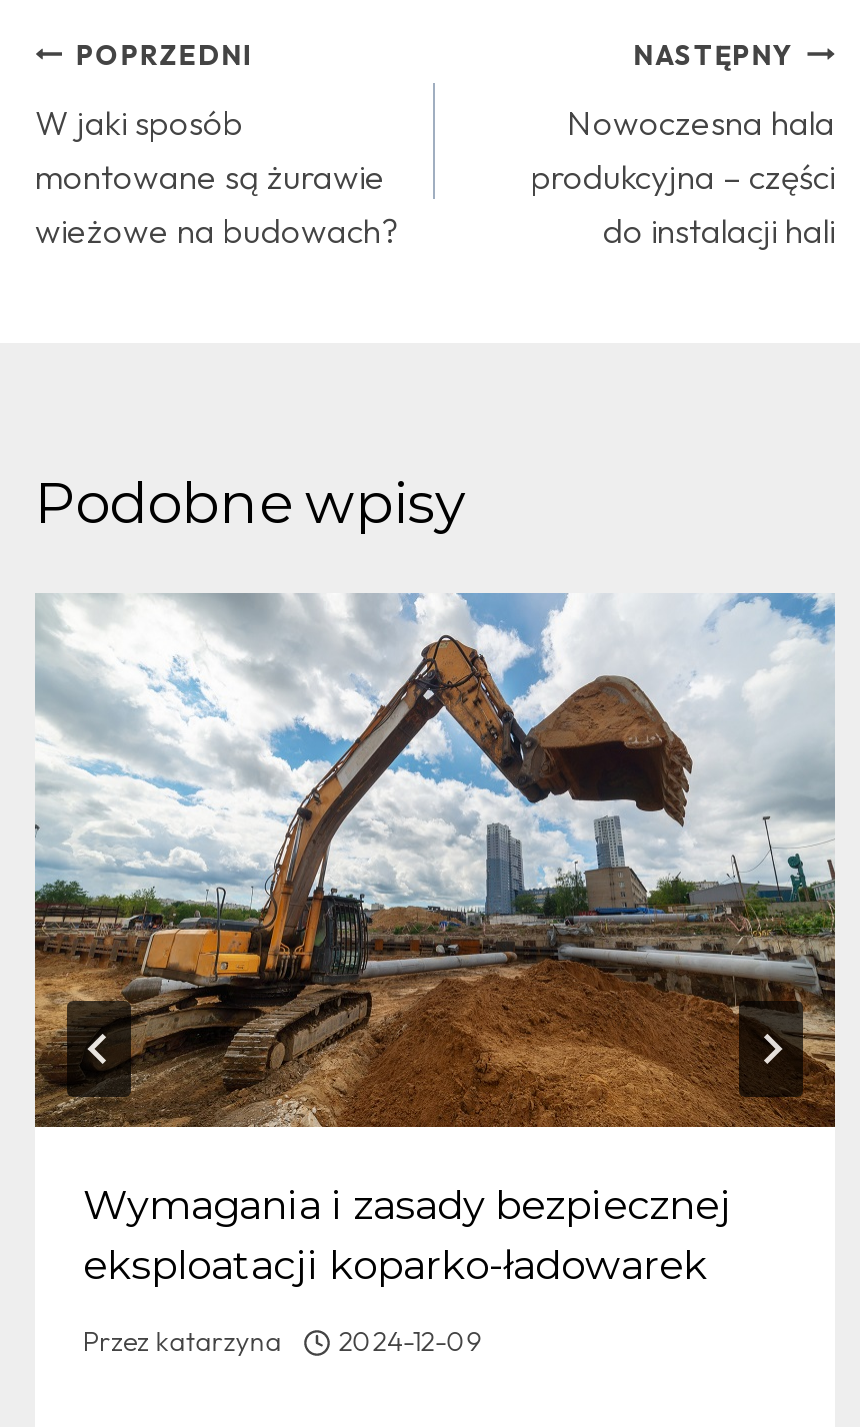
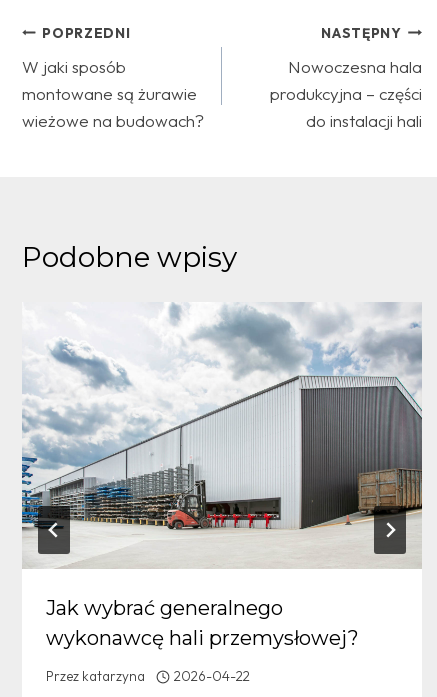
[33,591,837,1288] [image] | Wymagania i zasady bezpiecznej | eksploatacji koparko-ładowarek -> [21,302,423,650] [image] | Jak wybrać generalnego | wykonawcę hali przemysłowej?
[83,1324,482,1360] Przez katarzyna 2024-12-09 -> [46,667,250,685] Przez katarzyna 2026-04-22

